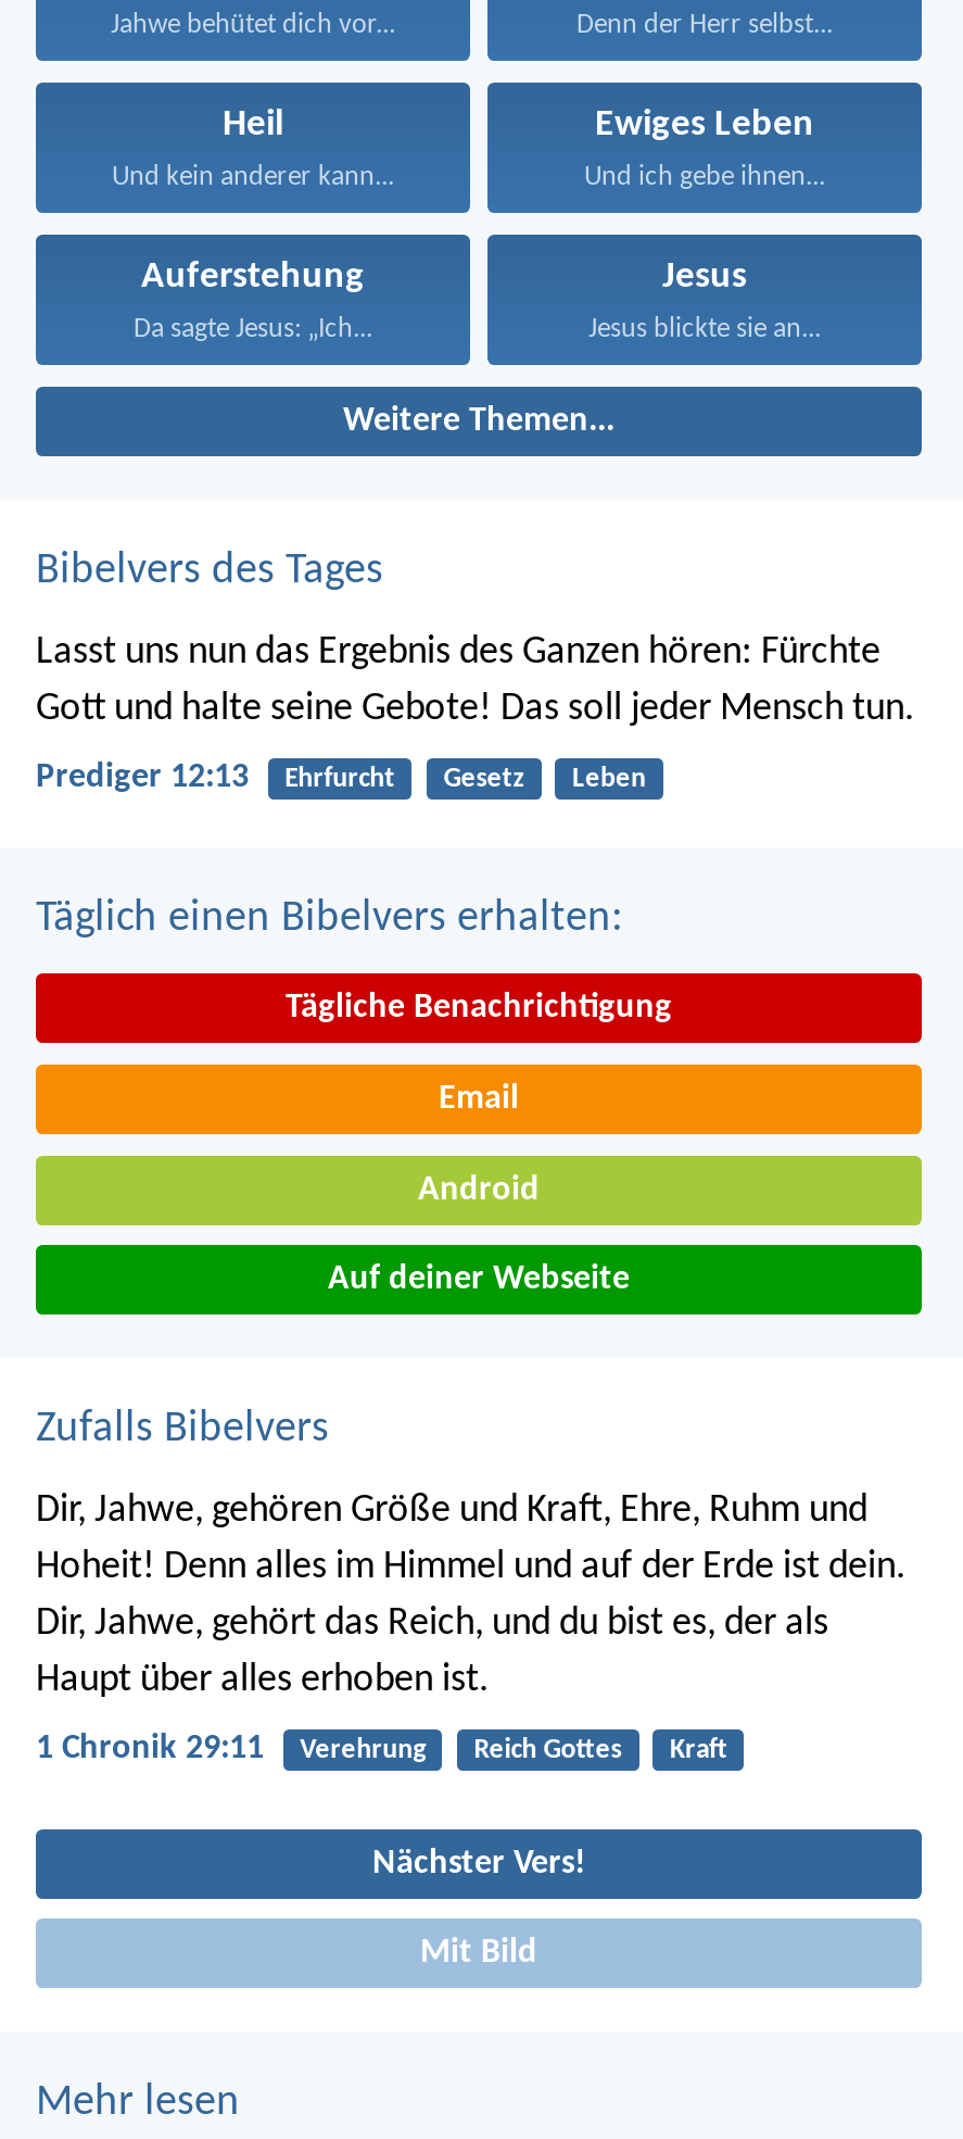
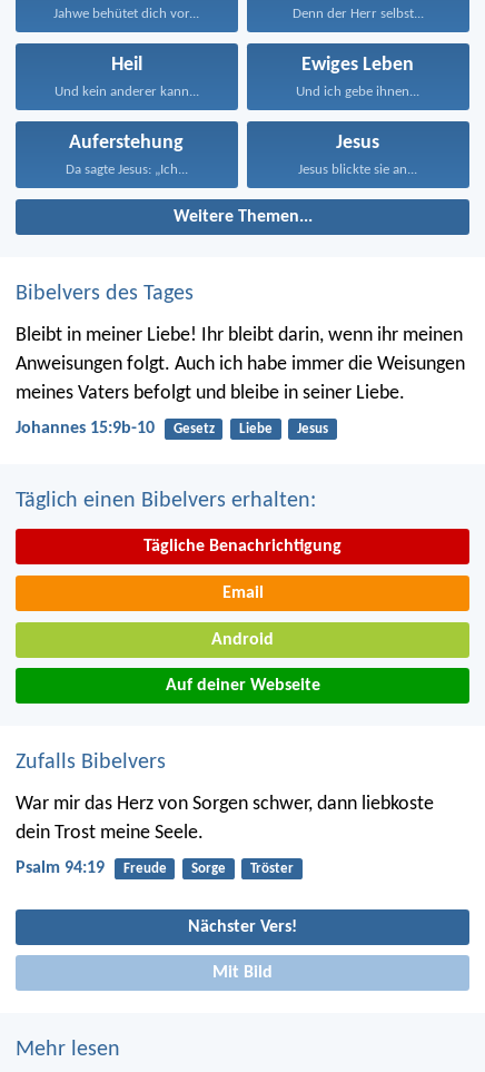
[36,632,915,730] Lasst uns nun das Ergebnis des Ganzen hören: Fürchte | Gott und halte seine Gebote! Das soll jeder Mensch tun. -> [16,325,465,404] Bleibt in meiner Liebe! Ihr bleibt darin, wenn ihr meinen | Anweisungen folgt. Auch ich habe immer die Weisungen | meines Vaters befolgt und bleibe in seiner Liebe.
[36,761,395,795] Prediger 12:13 | Ehrfurcht -> [16,420,155,438] Johannes 15:9b-10
moved [36,765,672,1452] -> [16,422,342,774]: Gesetz | Täglich einen Bibelvers erhalten: | Tägliche Benachrichtigung | Email | Android | Auf deiner Webseite | Zufalls Bibelvers
[572,765,646,793] Leben -> [239,422,328,436] Liebe | Jesus
[36,1491,907,1702] Dir, Jahwe, gehören Größe und Kraft, Ehre, Ruhm und | Hoheit! Denn alles im Himmel und auf der Erde ist dein. | Dir, Jahwe, gehört das Reich, und du bist es, der als | Haupt über alles erhoben ist. -> [16,794,434,844] War mir das Herz von Sorgen schwer, dann liebkoste | dein Trost meine Seele.
[36,1732,726,1767] 1 Chronik 29:11 | Verehrung | Reich Gottes | Kraft -> [16,860,294,878] Psalm 94:19 | Freude | Sorge | Tröster

